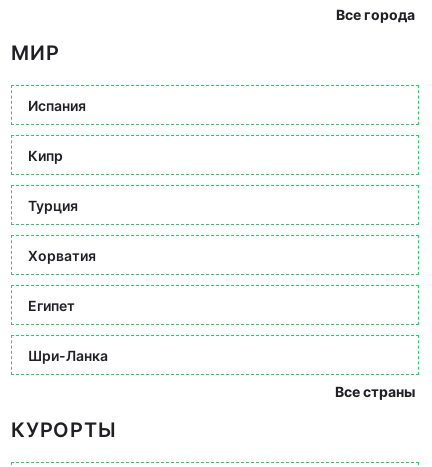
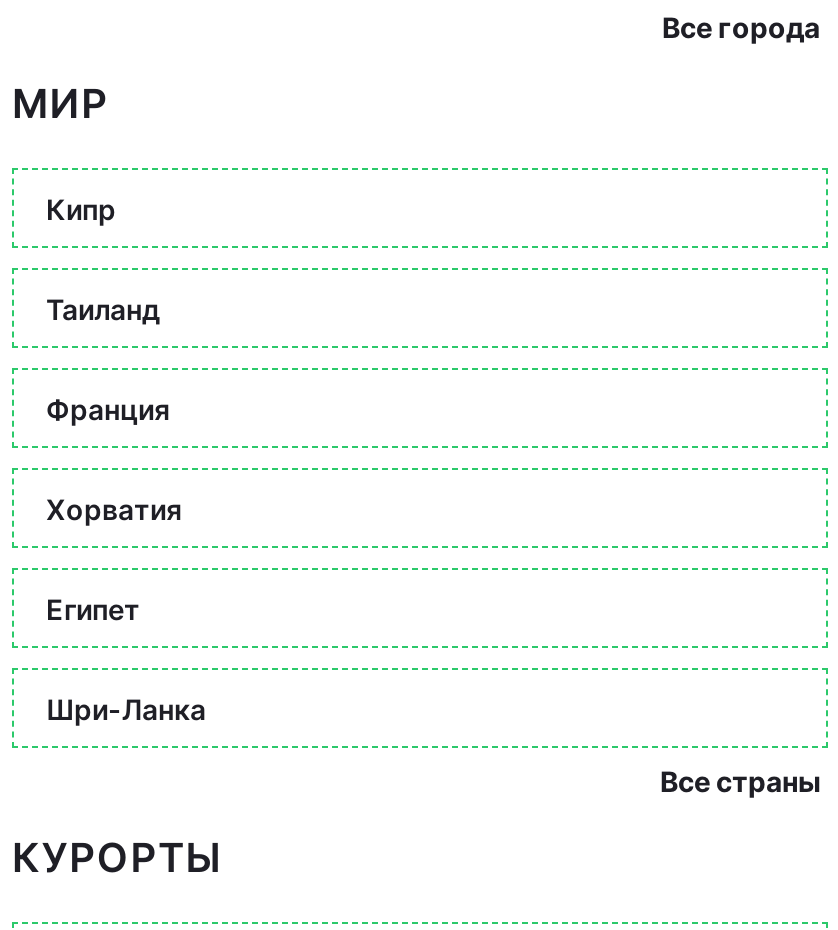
[28,96,86,113] Испания -> none
moved [28,146,63,163] -> [46,191,116,225]: Кипр
[28,196,78,213] Турция -> [46,291,170,425] Таиланд | Франция

